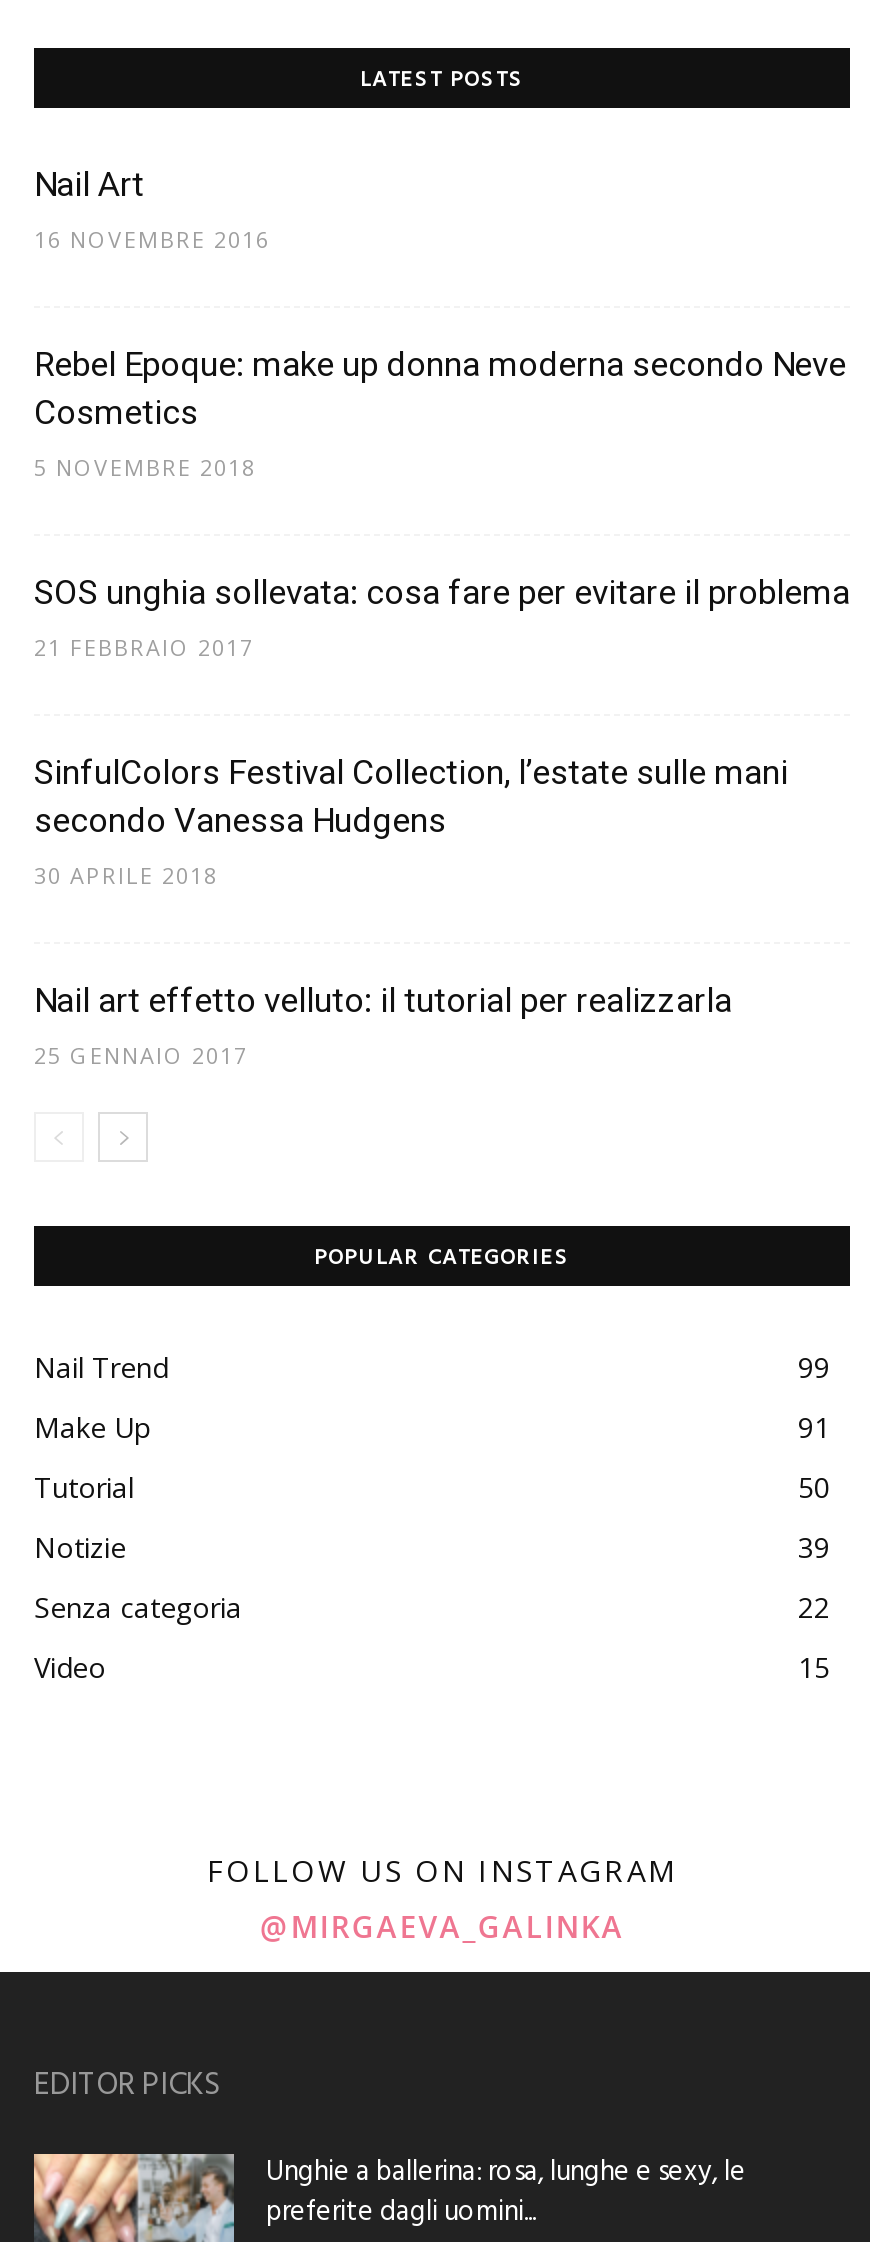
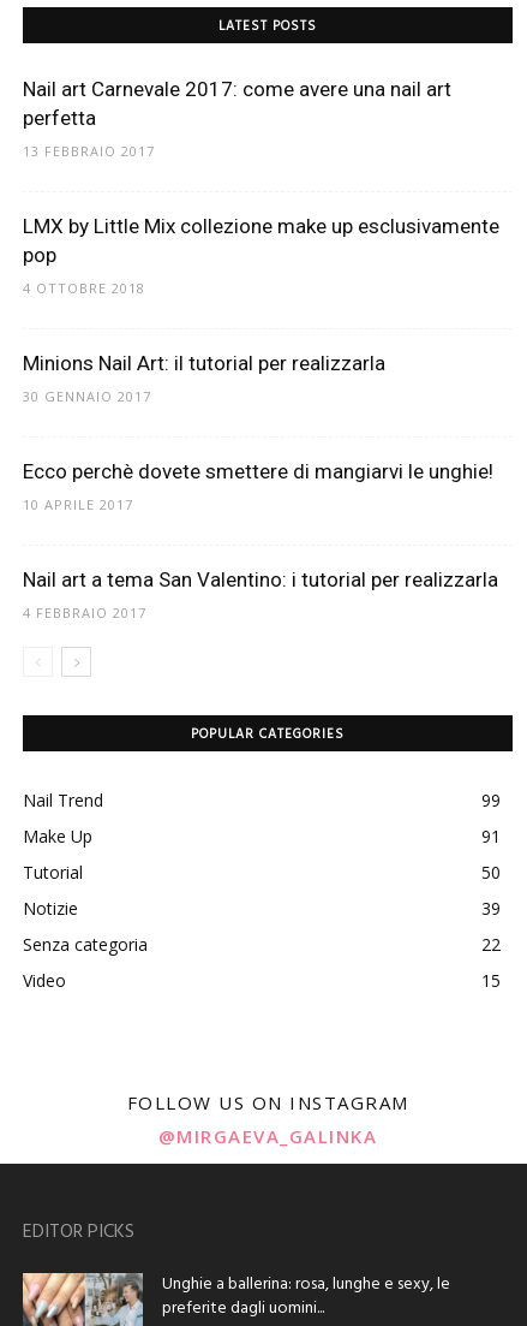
[34,164,144,204] Nail Art -> [23,77,451,130] Nail art Carnevale 2017: come avere una nail art | perfetta
[34,224,270,254] 16 NOVEMBRE 2016 -> [23,142,155,160] 13 FEBBRAIO 2017
[34,344,846,432] Rebel Epoque: make up donna moderna secondo Neve | Cosmetics -> [23,214,499,267] LMX by Little Mix collezione make up esclusivamente | pop
[34,452,256,482] 5 NOVEMBRE 2018 -> [23,279,145,297] 4 OTTOBRE 2018
[34,572,850,612] SOS unghia sollevata: cosa fare per evitare il problema -> [23,351,385,375] Minions Nail Art: il tutorial per realizzarla
[34,632,254,662] 21 FEBBRAIO 2017 -> [23,387,151,405] 30 GENNAIO 2017
[34,752,788,840] SinfulColors Festival Collection, l’estate sulle mani | secondo Vanessa Hudgens -> [23,459,493,484] Ecco perchè dovete smettere di mangiarvi le unghie!
[34,860,218,890] 30 APRILE 2018 -> [23,496,133,514] 10 APRILE 2017
[34,980,732,1020] Nail art effetto velluto: il tutorial per realizzarla -> [23,568,498,592] Nail art a tema San Valentino: i tutorial per realizzarla
[34,1040,248,1070] 25 GENNAIO 2017 -> [23,604,146,622] 4 FEBBRAIO 2017

